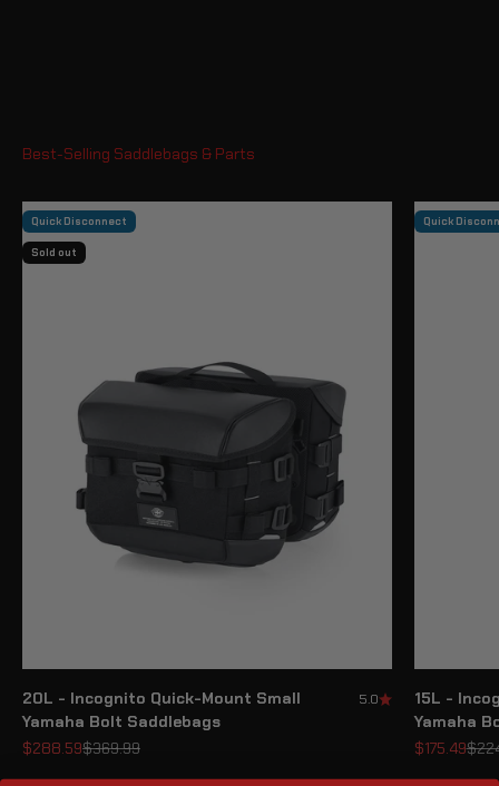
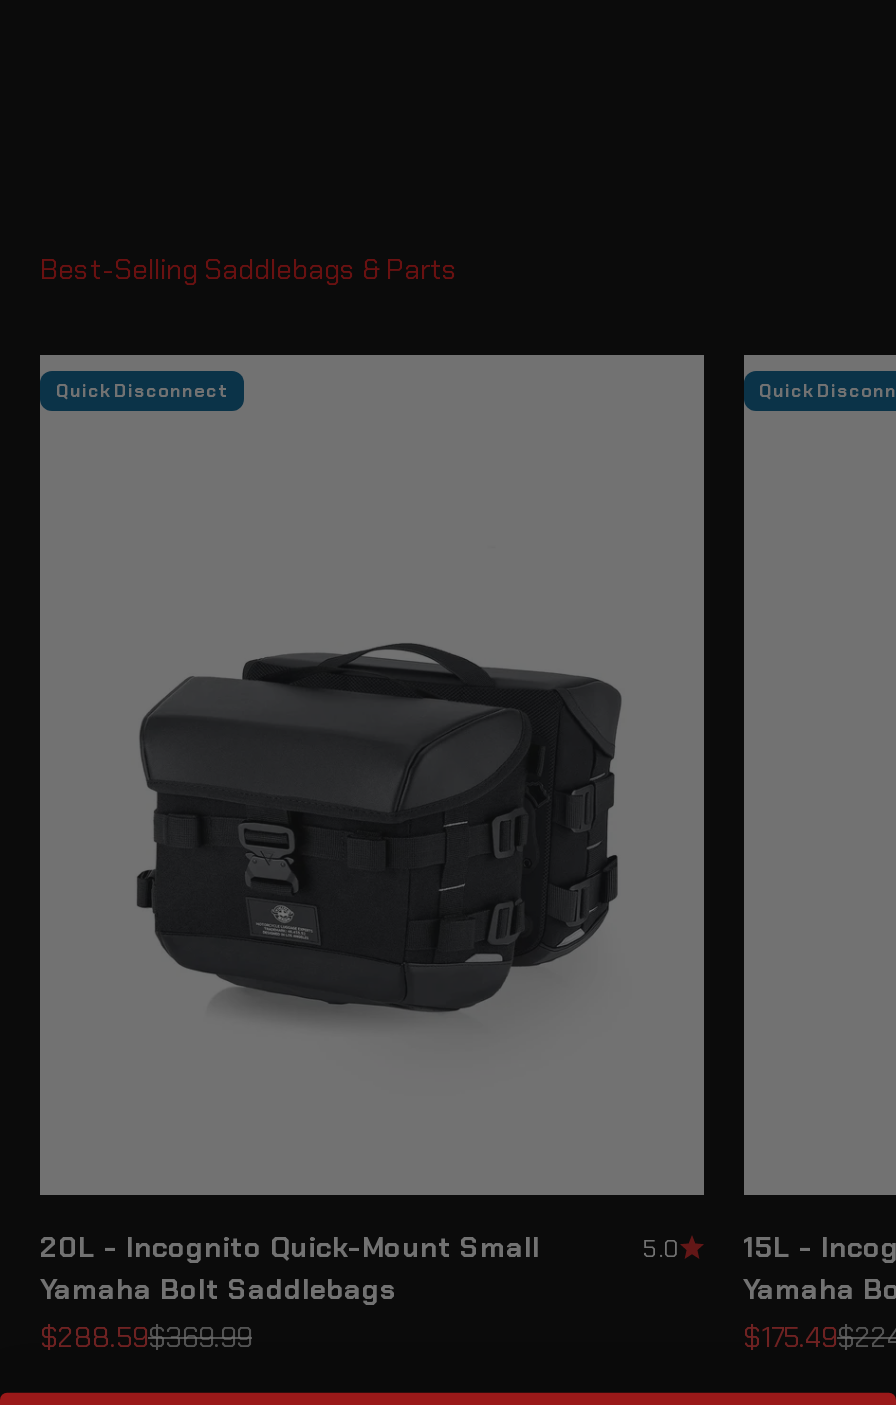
[31,246,77,259] Sold out -> none

